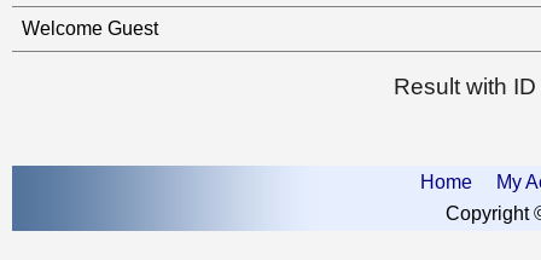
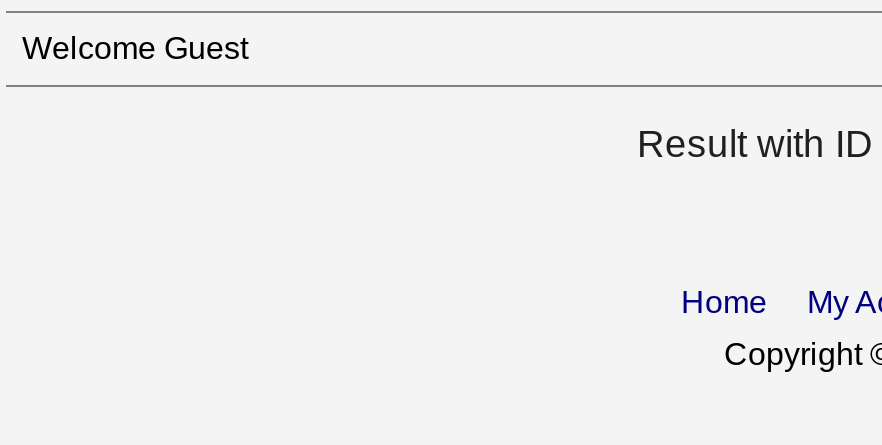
[11,164,293,232] [image] -> none

